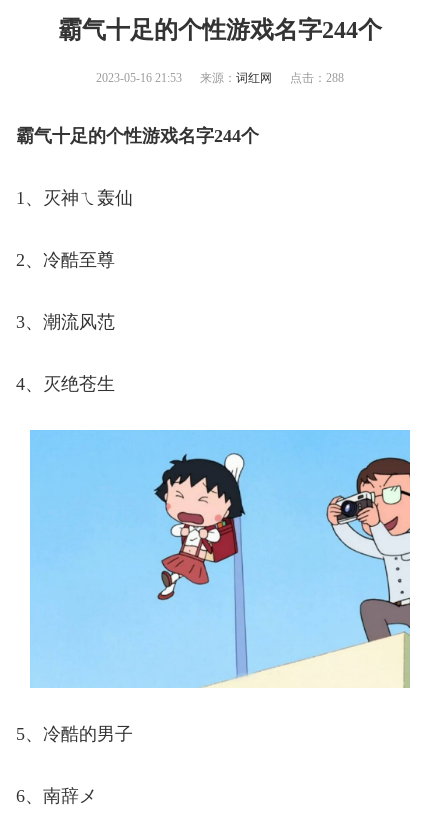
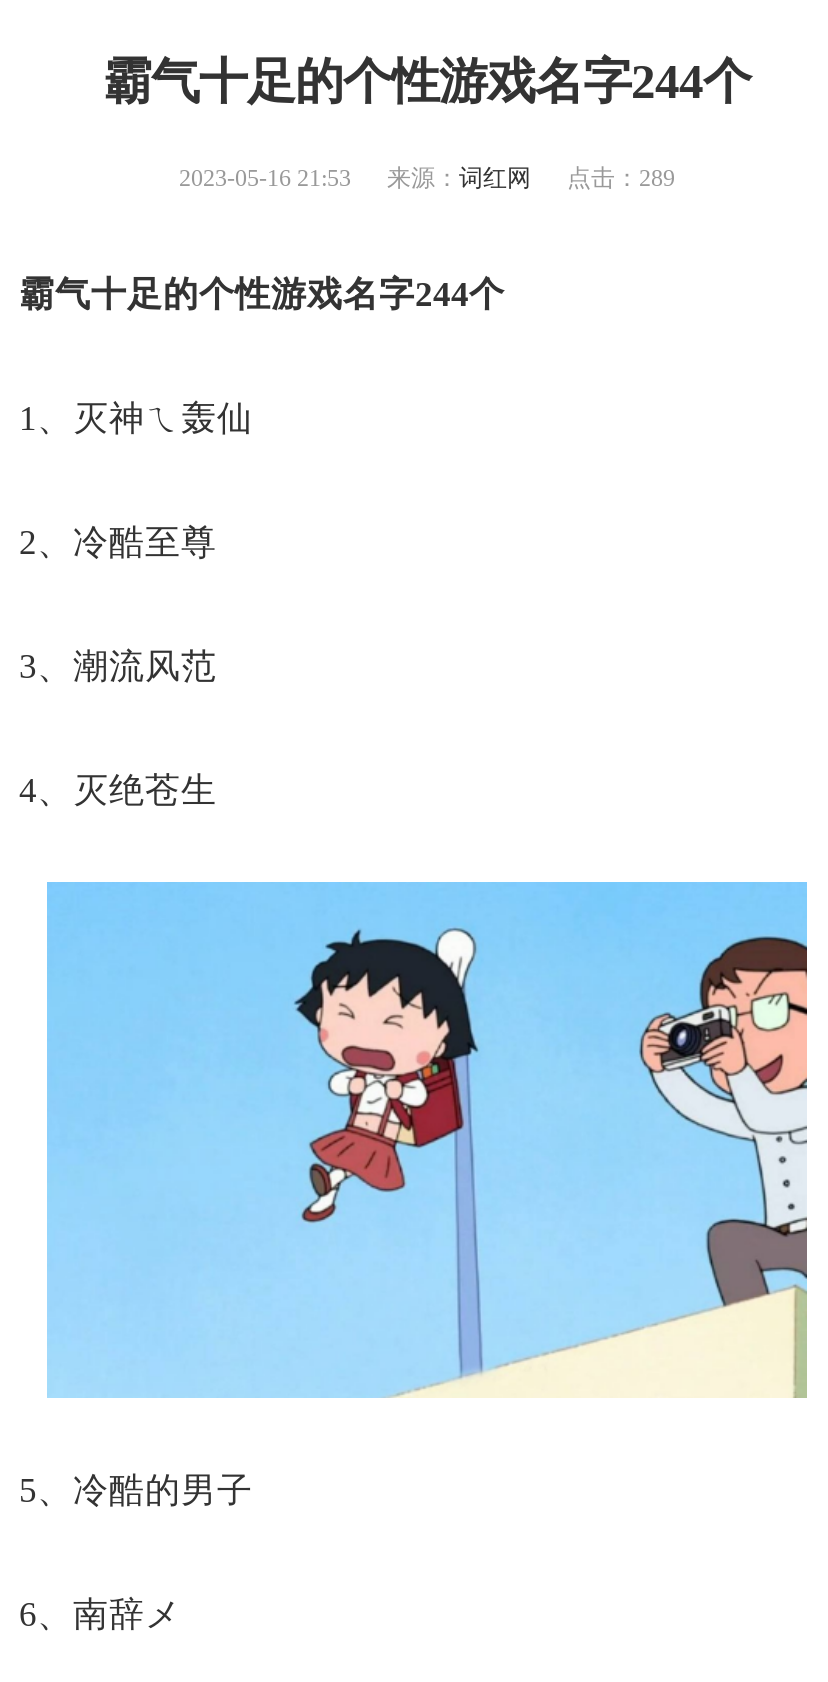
[96,71,344,85] 2023-05-16 21:53 来源：词红网 点击：288 -> [179,164,675,192] 2023-05-16 21:53 来源：词红网 点击：289

